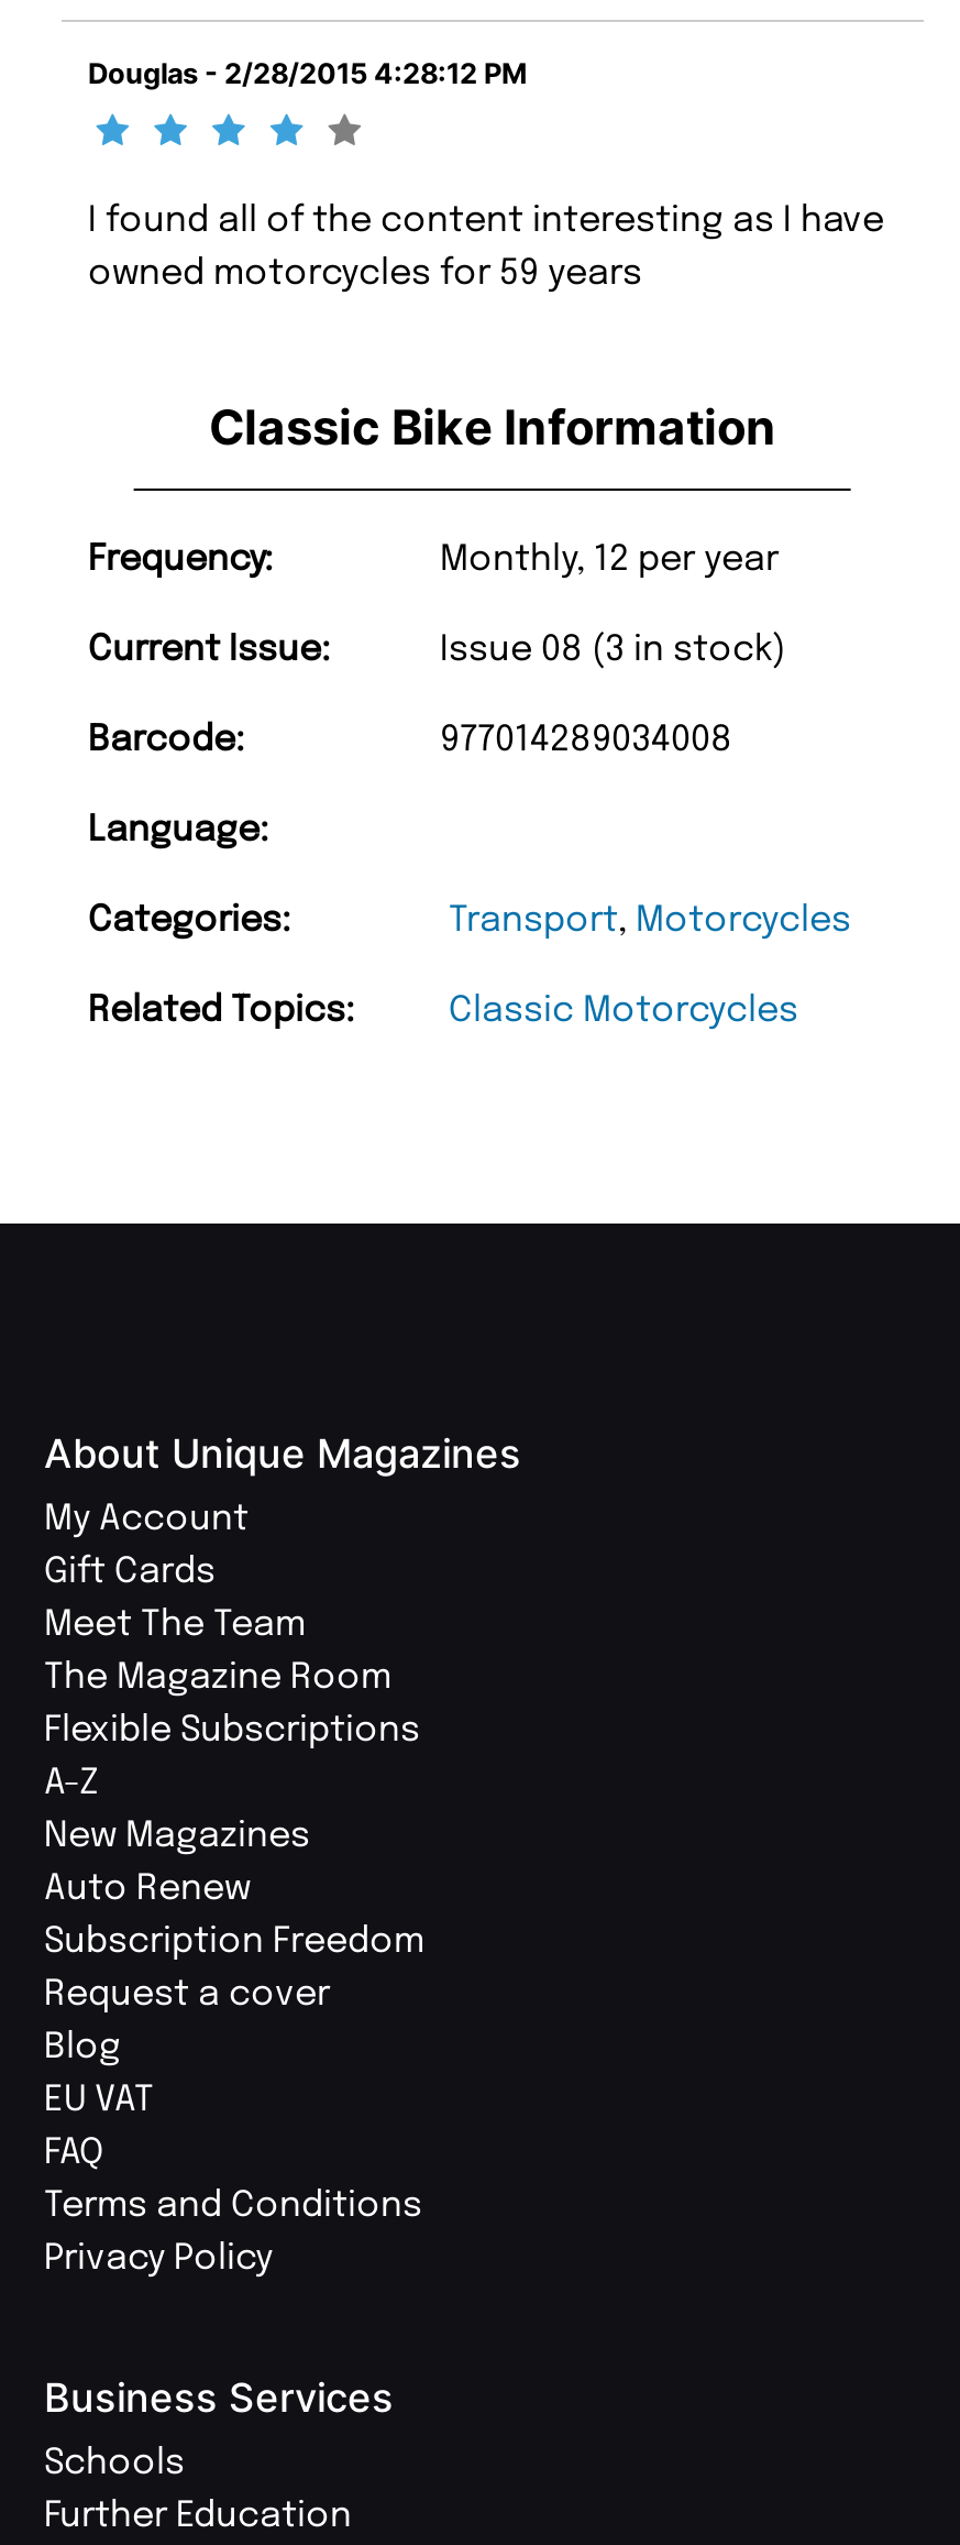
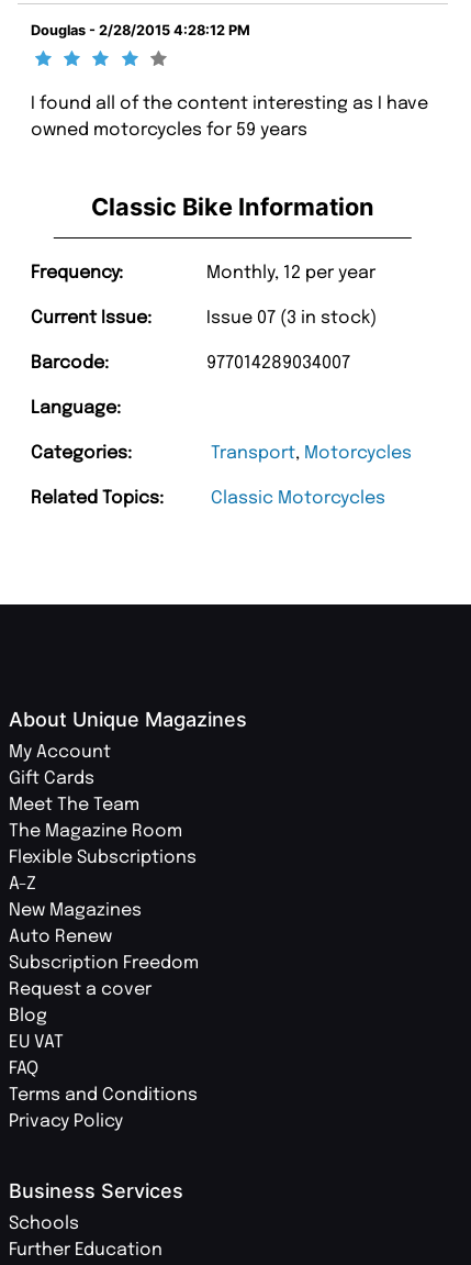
[440,631,785,669] Issue 08 (3 in stock) -> [206,309,377,327] Issue 07 (3 in stock)
[440,722,732,759] 977014289034008 -> [206,354,350,372] 977014289034007

